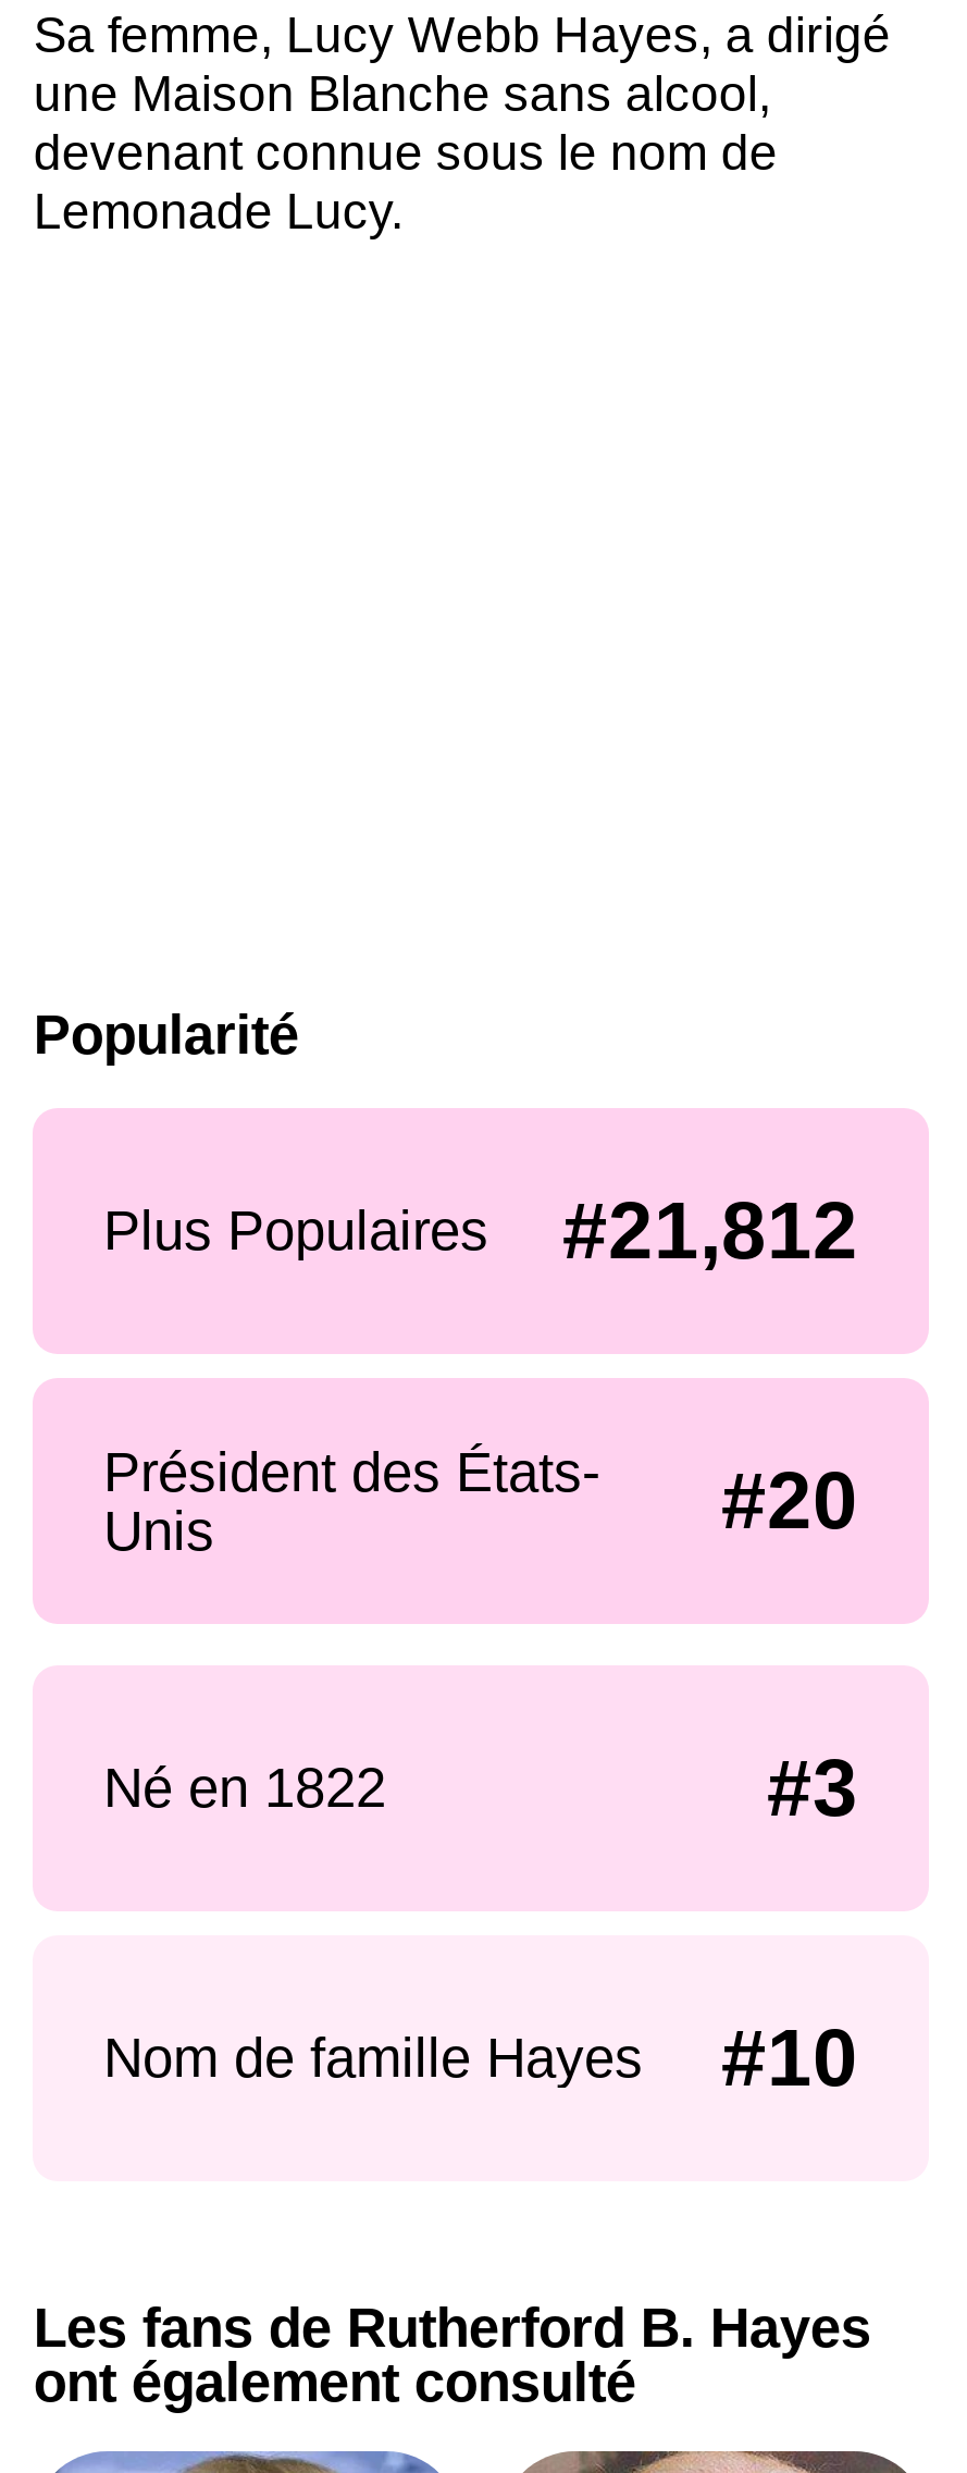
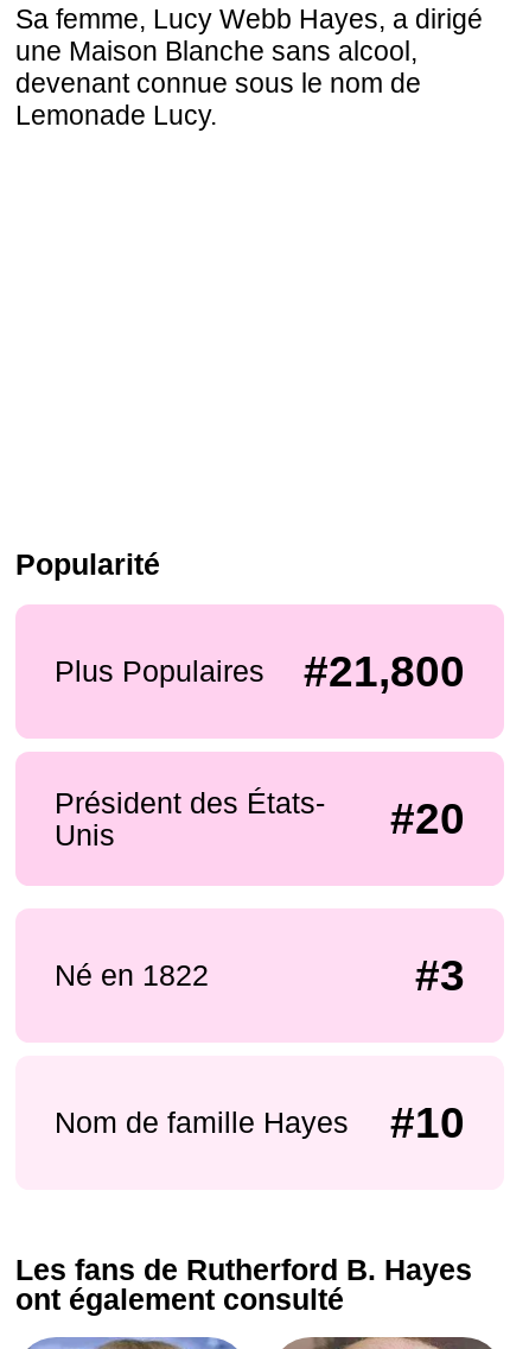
[103,1186,858,1275] Plus Populaires #21,812 -> [54,647,466,696] Plus Populaires #21,800

